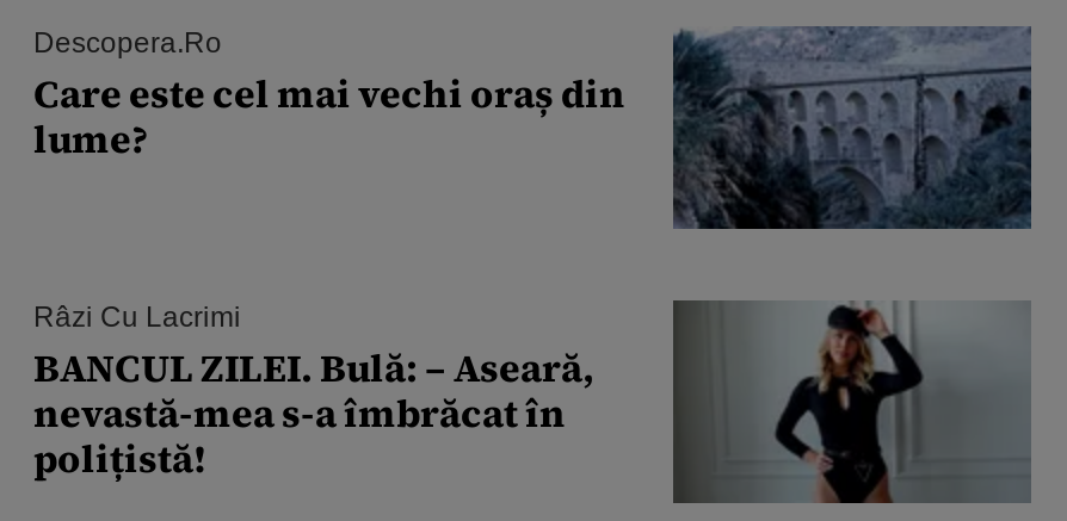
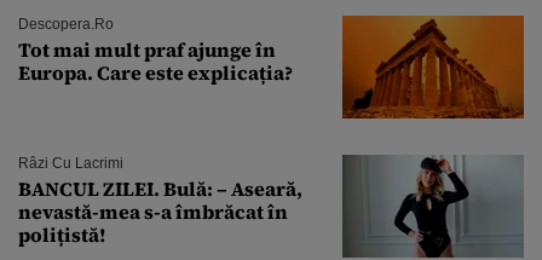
[33,24,1034,231] [image] | Care este cel mai vechi oraș din | lume? -> [18,15,525,120] [image] | Tot mai mult praf ajunge în | Europa. Care este explicația?

